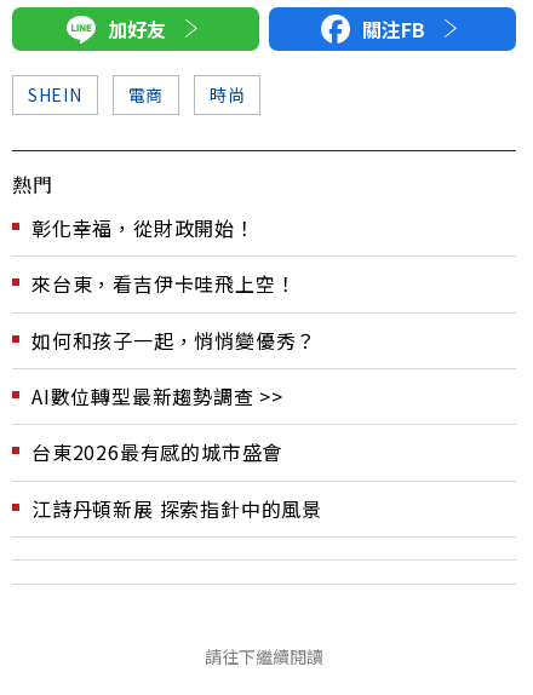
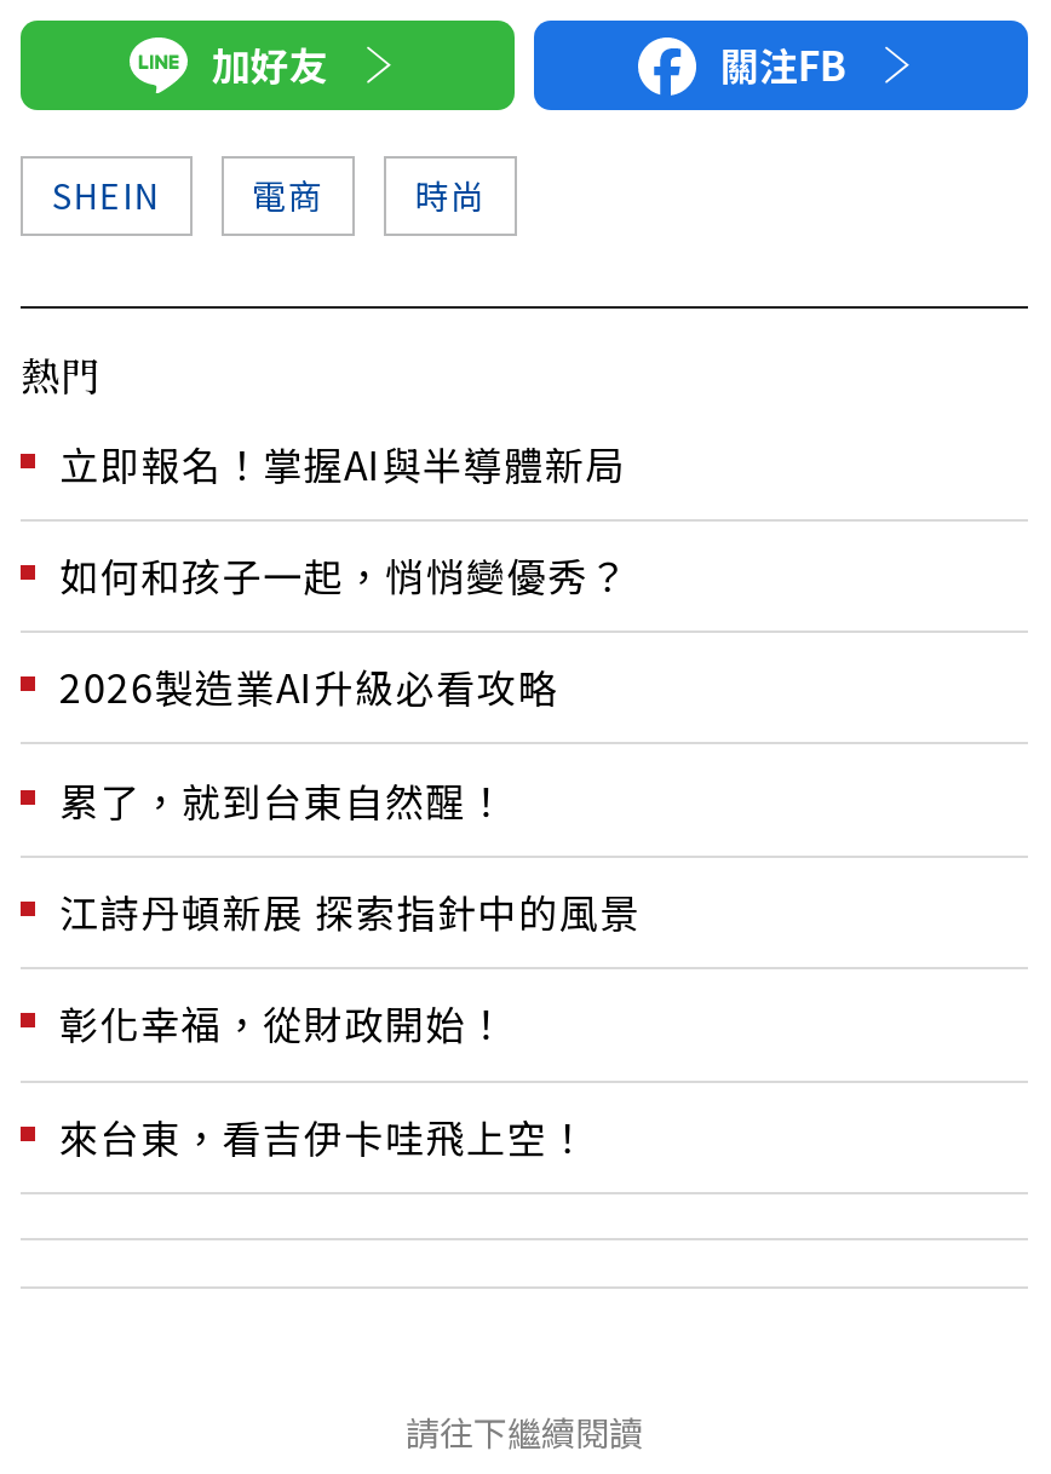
none -> [59,433,626,828] 立即報名！掌握AI與半導體新局 | 2026製造業AI升級必看攻略 | 累了，就到台東自然醒！
moved [31,213,296,298] -> [59,994,588,1165]: 彰化幸福，從財政開始！ | 來台東，看吉伊卡哇飛上空！
moved [31,325,316,354] -> [59,545,629,603]: 如何和孩子一起，悄悄變優秀？
[31,382,283,467] AI數位轉型最新趨勢調查 >> | 台東2026最有感的城市盛會 -> none
moved [31,494,322,523] -> [59,882,641,940]: 江詩丹頓新展 探索指針中的風景

